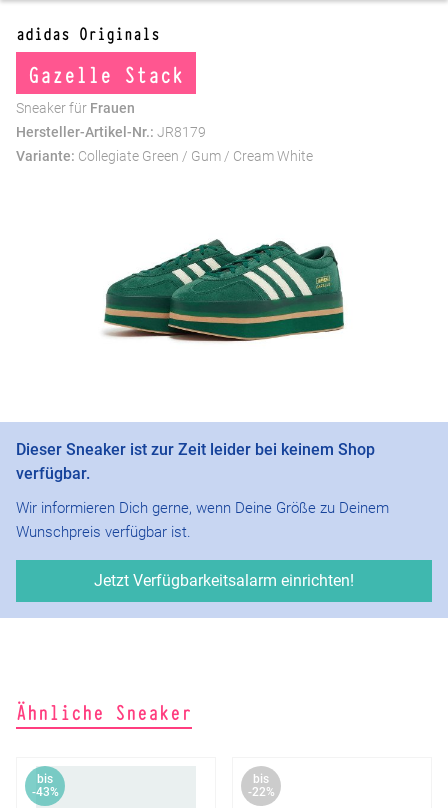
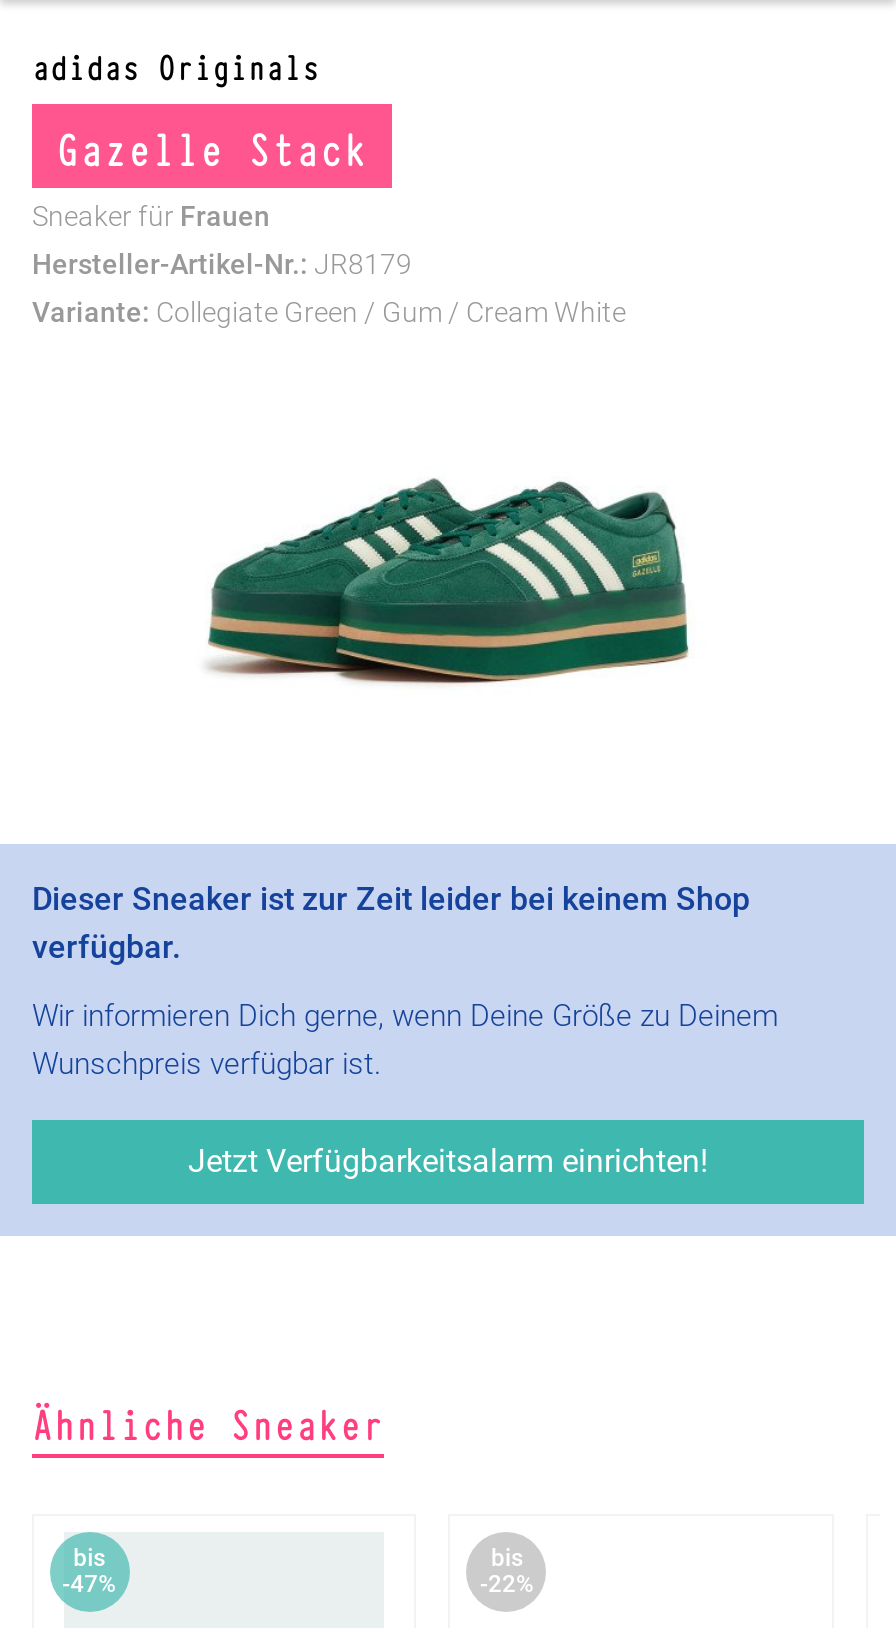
[31,785,58,799] -43% -> [63,1570,117,1598] -47%

